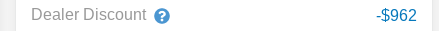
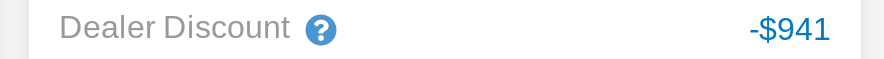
[376,7,417,24] -$962 -> [749,11,831,45] -$941

